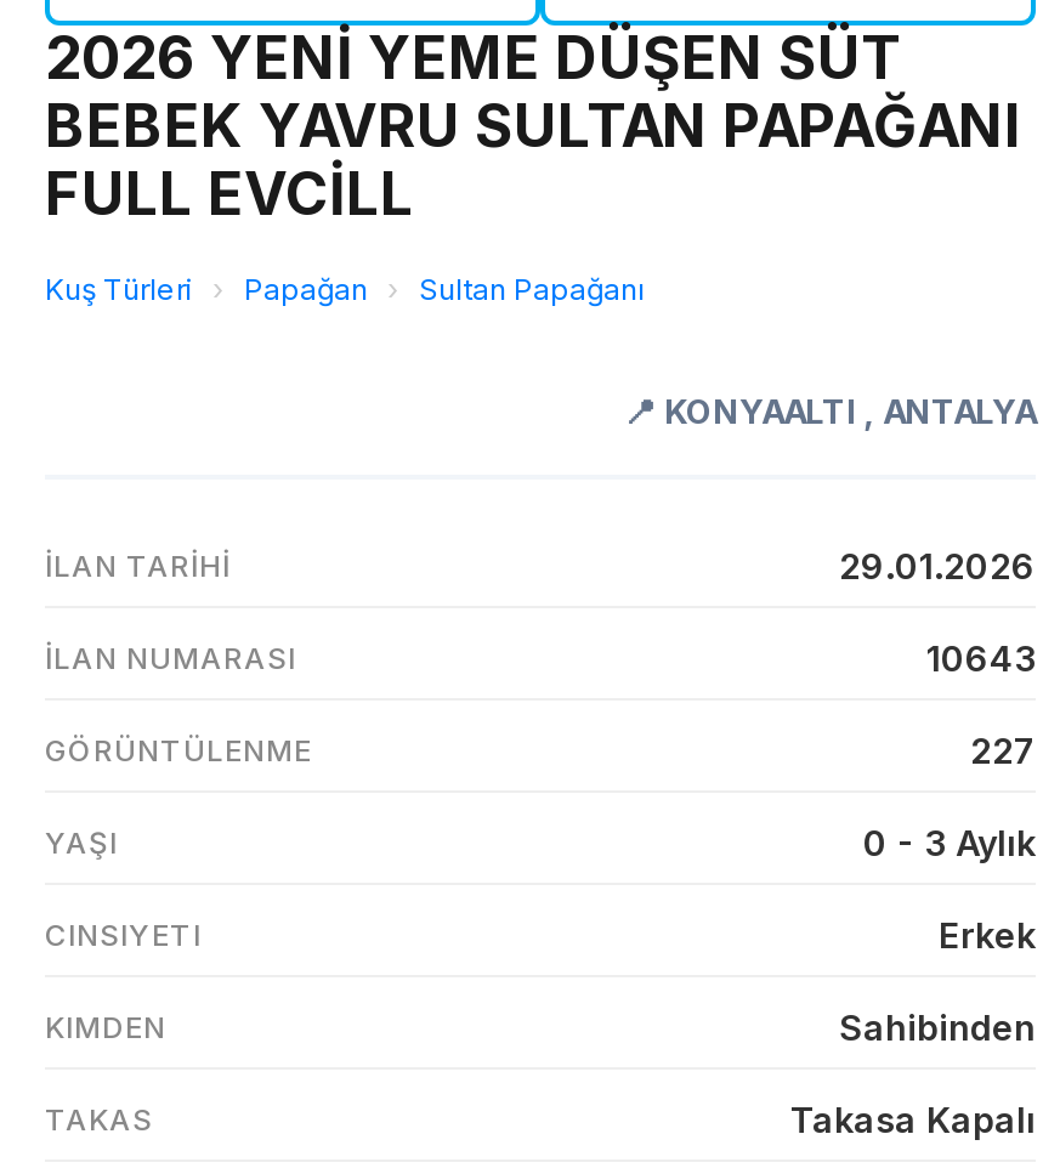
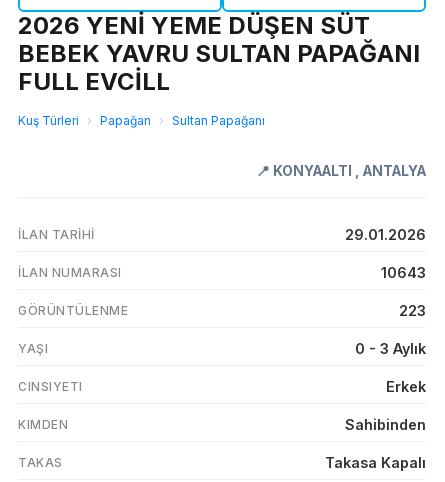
[970,730,1036,771] 227 -> [399,302,426,319] 223

